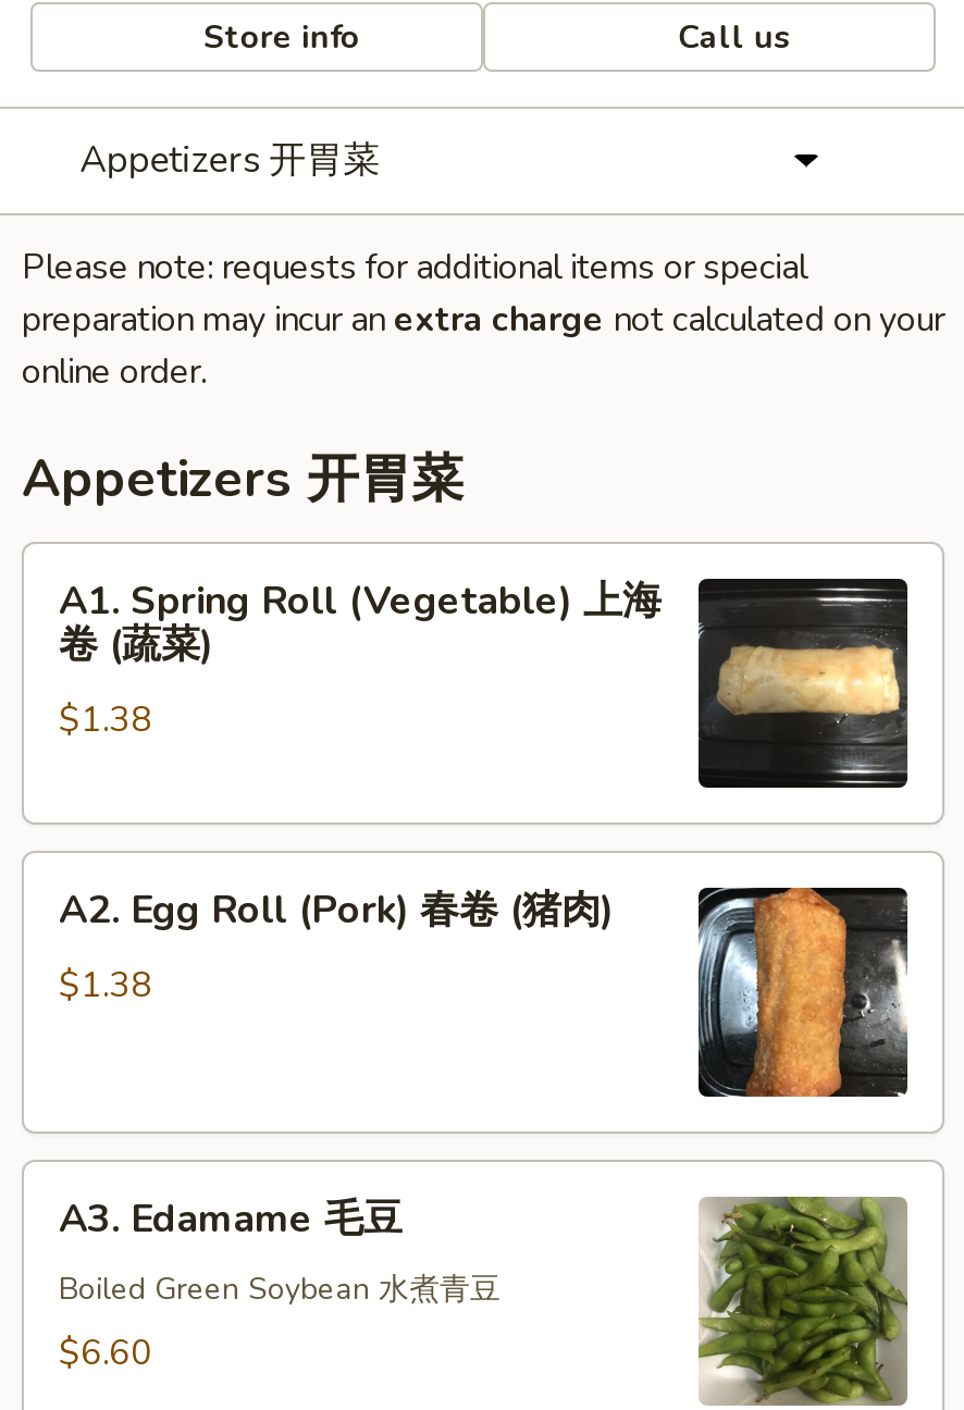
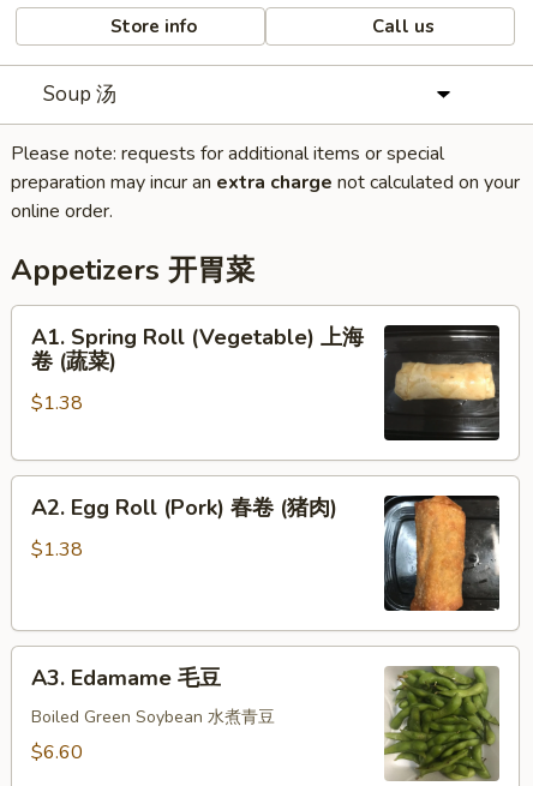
[80,135,380,185] Appetizers 开胃菜 -> [43,80,116,108] Soup 汤

